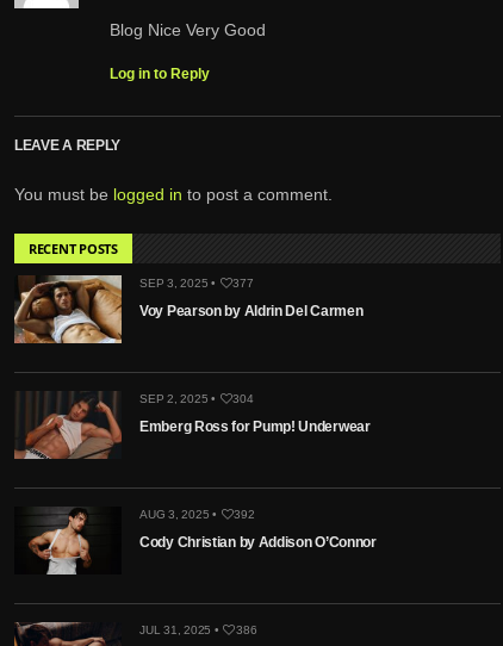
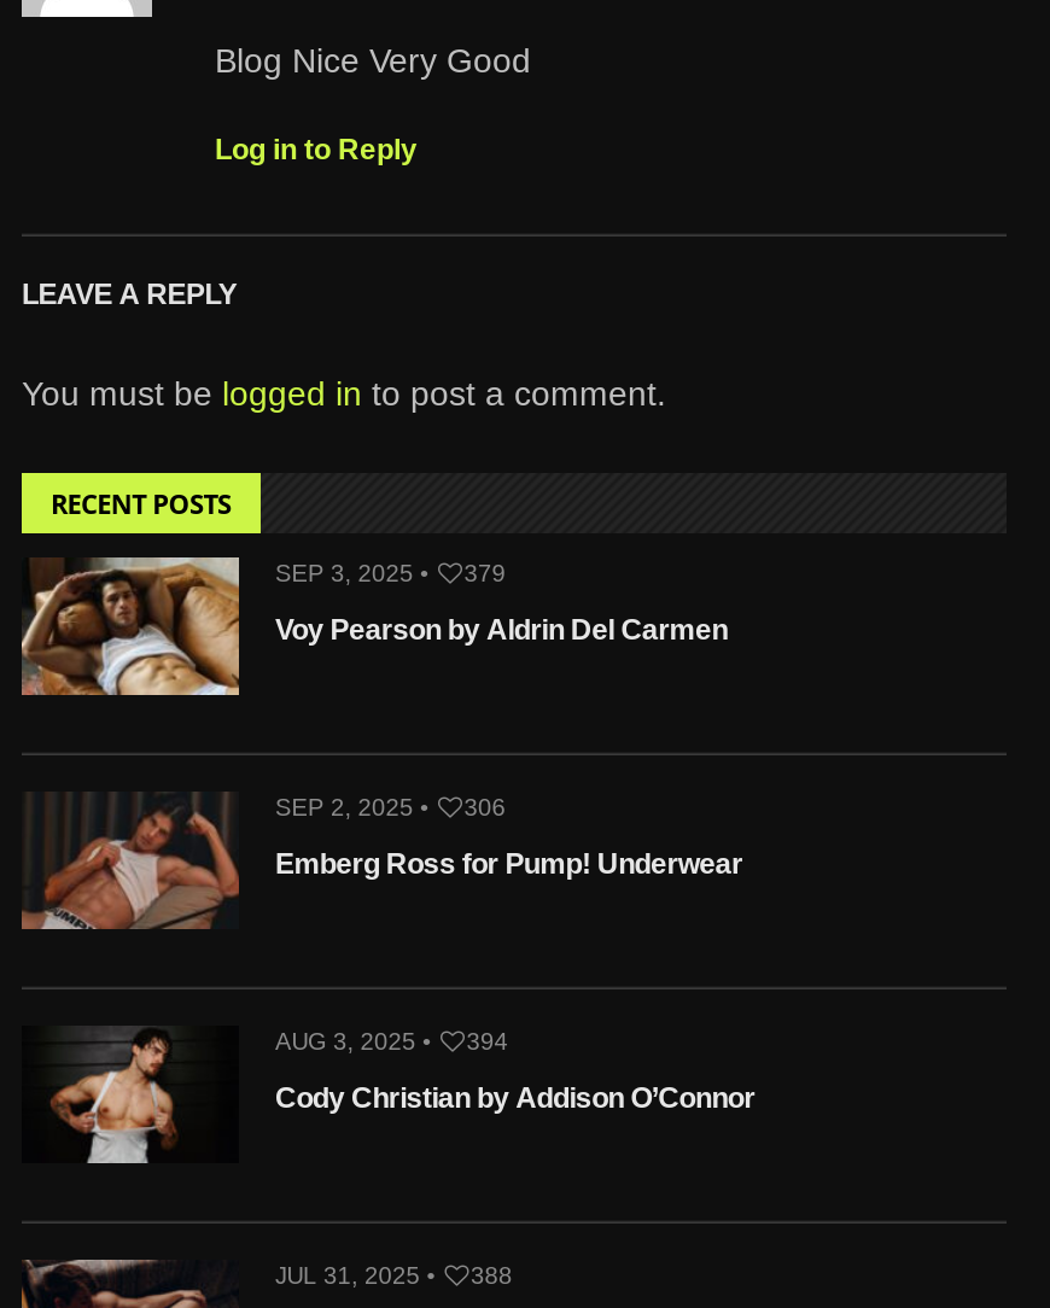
[139,277,253,290] SEP 3, 2025 • 377 -> [275,560,506,586] SEP 3, 2025 • 379
[139,392,253,405] SEP 2, 2025 • 304 -> [275,794,506,821] SEP 2, 2025 • 306
[139,508,254,521] AUG 3, 2025 • 392 -> [275,1028,508,1055] AUG 3, 2025 • 394
[139,623,257,636] JUL 31, 2025 • 386 -> [275,1262,512,1289] JUL 31, 2025 • 388

